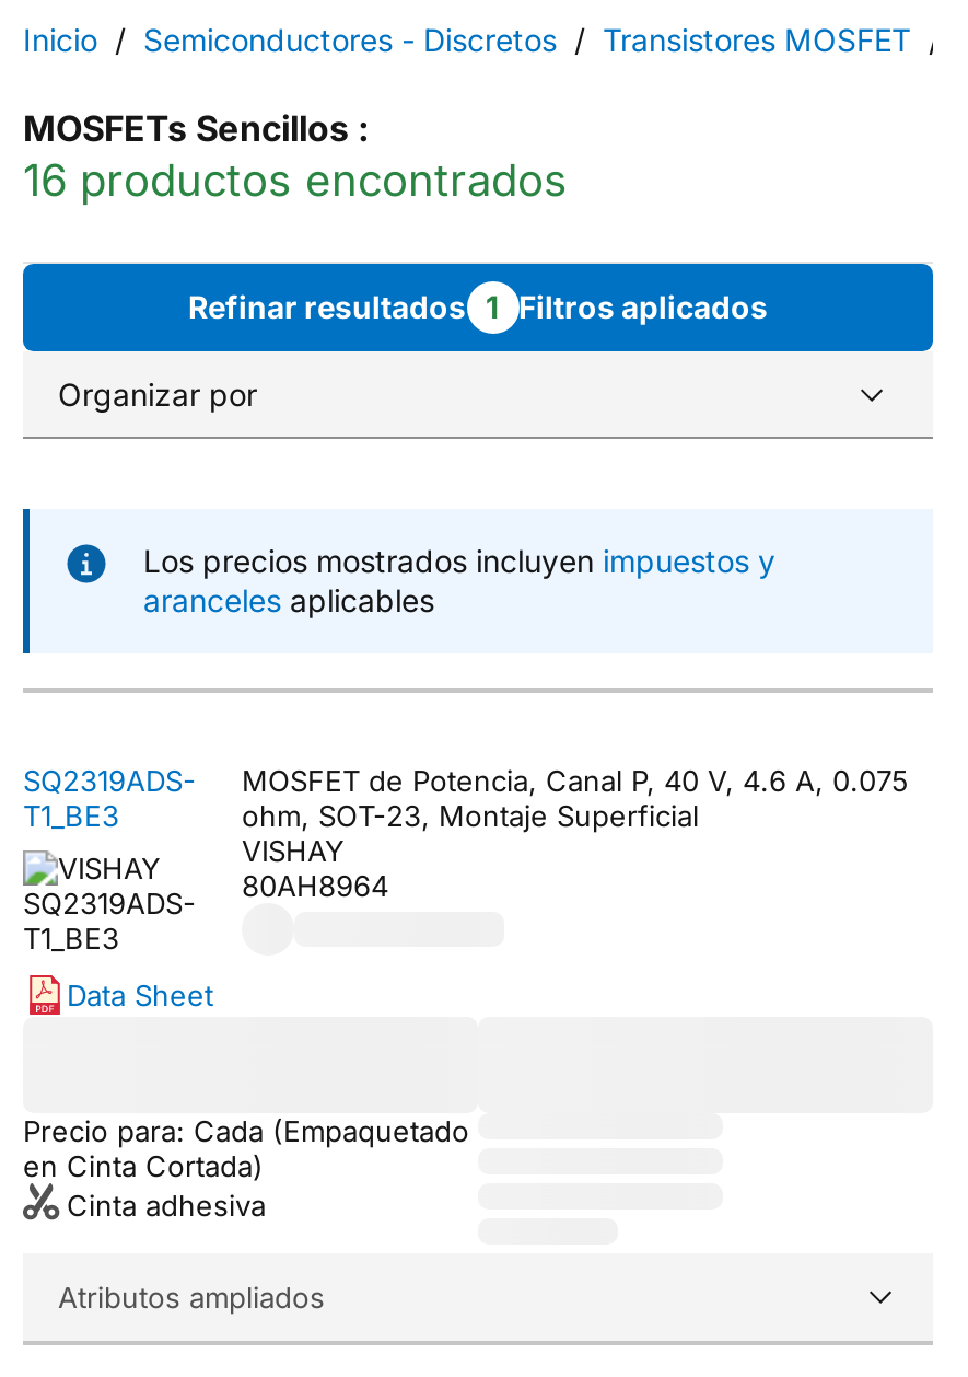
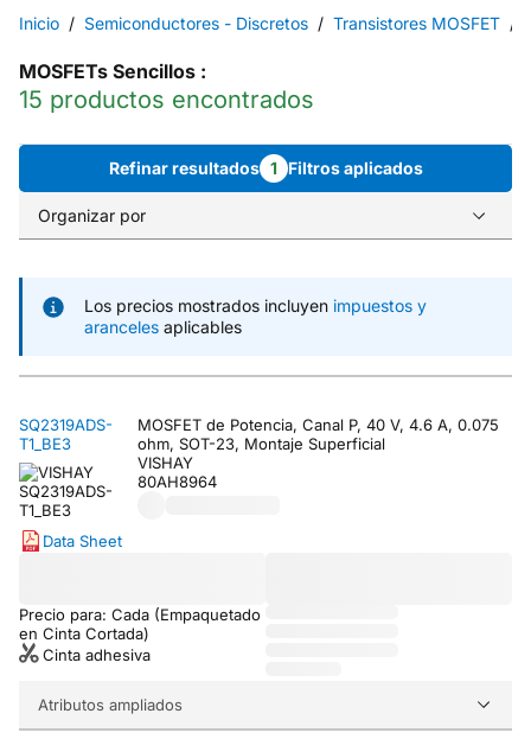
[23,154,568,207] 16 productos encontrados -> [19,85,314,114] 15 productos encontrados

